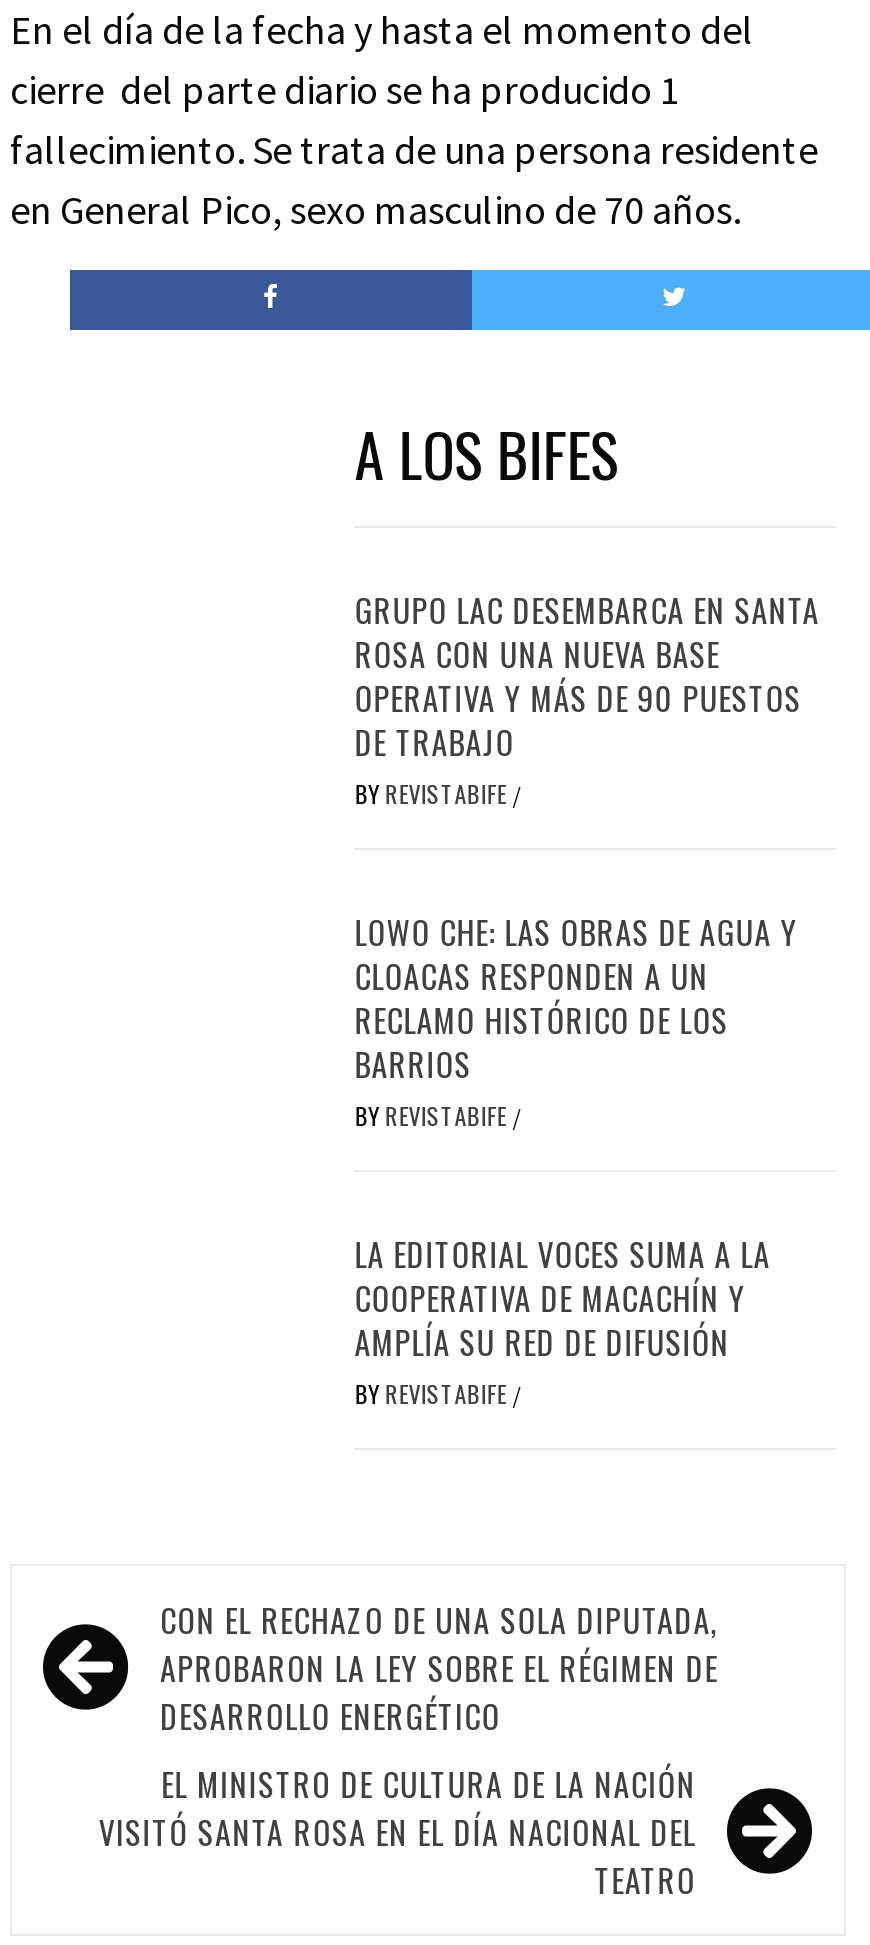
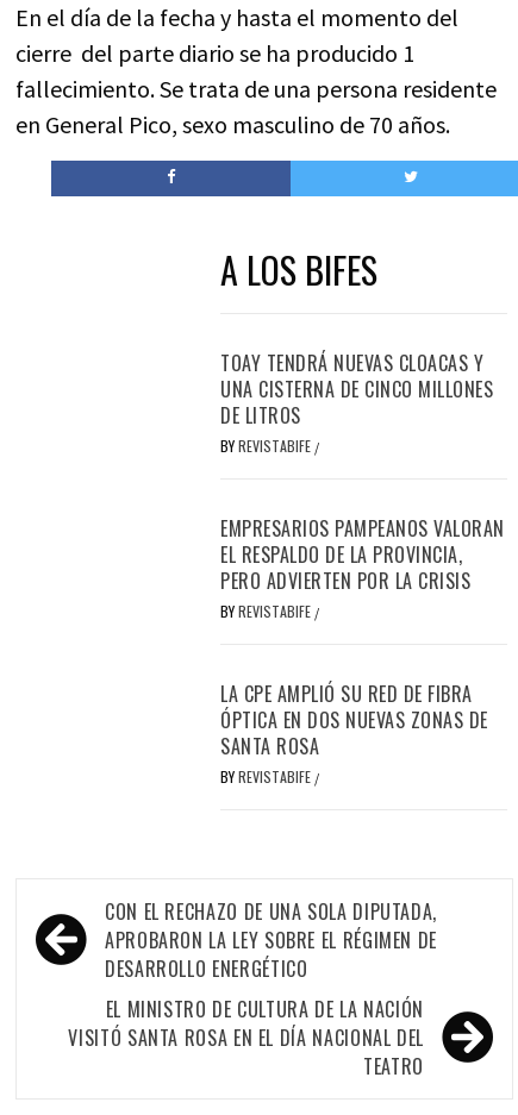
[354,586,819,766] GRUPO LAC DESEMBARCA EN SANTA | ROSA CON UNA NUEVA BASE | OPERATIVA Y MÁS DE 90 PUESTOS | DE TRABAJO -> [221,349,493,430] TOAY TENDRÁ NUEVAS CLOACAS Y | UNA CISTERNA DE CINCO MILLONES | DE LITROS
[354,908,797,1088] LOWO CHE: LAS OBRAS DE AGUA Y | CLOACAS RESPONDEN A UN | RECLAMO HISTÓRICO DE LOS | BARRIOS -> [221,514,505,595] EMPRESARIOS PAMPEANOS VALORAN | EL RESPALDO DE LA PROVINCIA, | PERO ADVIERTEN POR LA CRISIS
[354,1230,770,1366] LA EDITORIAL VOCES SUMA A LA | COOPERATIVA DE MACACHÍN Y | AMPLÍA SU RED DE DIFUSIÓN -> [221,680,488,761] LA CPE AMPLIÓ SU RED DE FIBRA | ÓPTICA EN DOS NUEVAS ZONAS DE | SANTA ROSA

